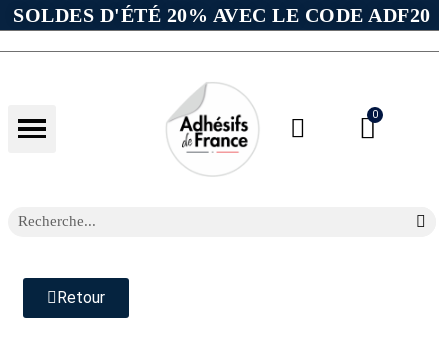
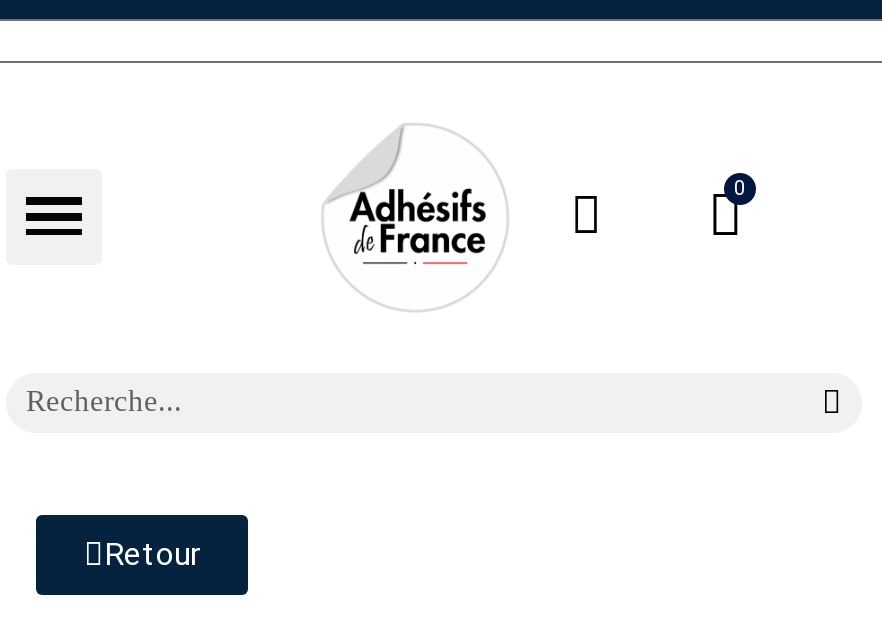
[13,4,431,26] SOLDES D'ÉTÉ 20% AVEC LE CODE ADF20 -> none

